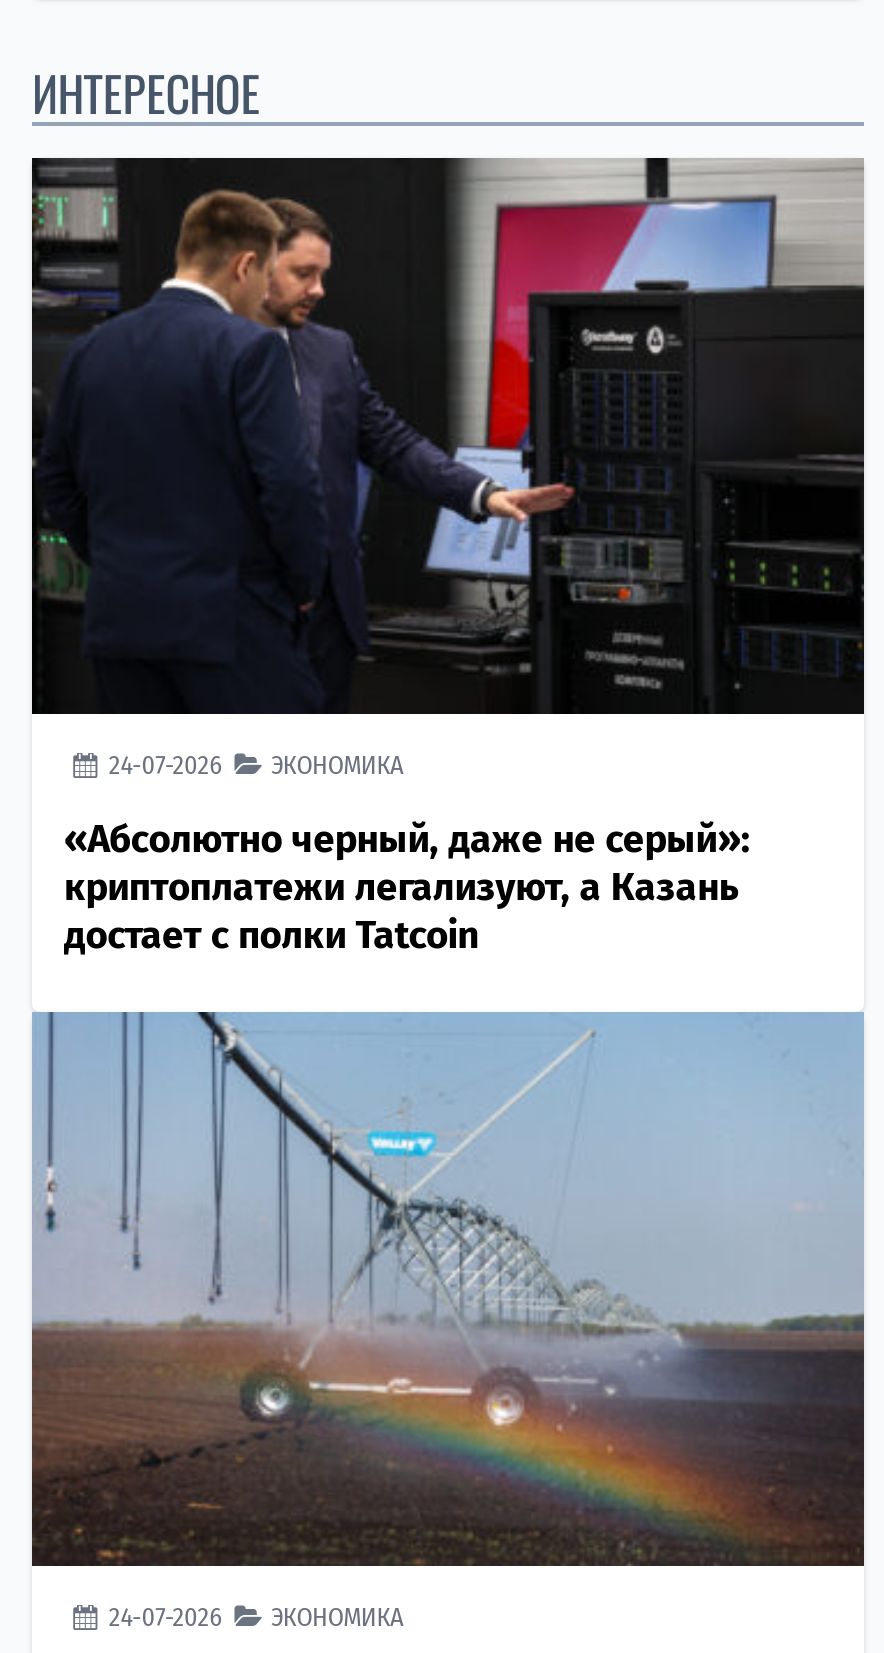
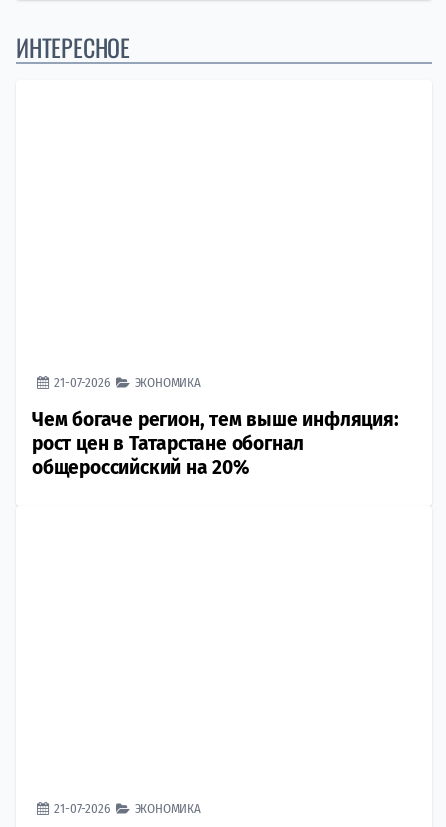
[30,156,866,716] [image] -> none
[109,750,404,780] 24-07-2026 ЭКОНОМИКА -> [54,375,201,390] 21-07-2026 ЭКОНОМИКА
[64,816,750,958] «Абсолютно черный, даже не серый»: | криптоплатежи легализуют, а Казань | достает с полки Tatcoin -> [32,408,399,479] Чем богаче регион, тем выше инфляция: | рост цен в Татарстане обогнал | общероссийский на 20%
[30,1010,866,1568] [image] -> none
[109,1602,404,1632] 24-07-2026 ЭКОНОМИКА -> [54,801,201,816] 21-07-2026 ЭКОНОМИКА

